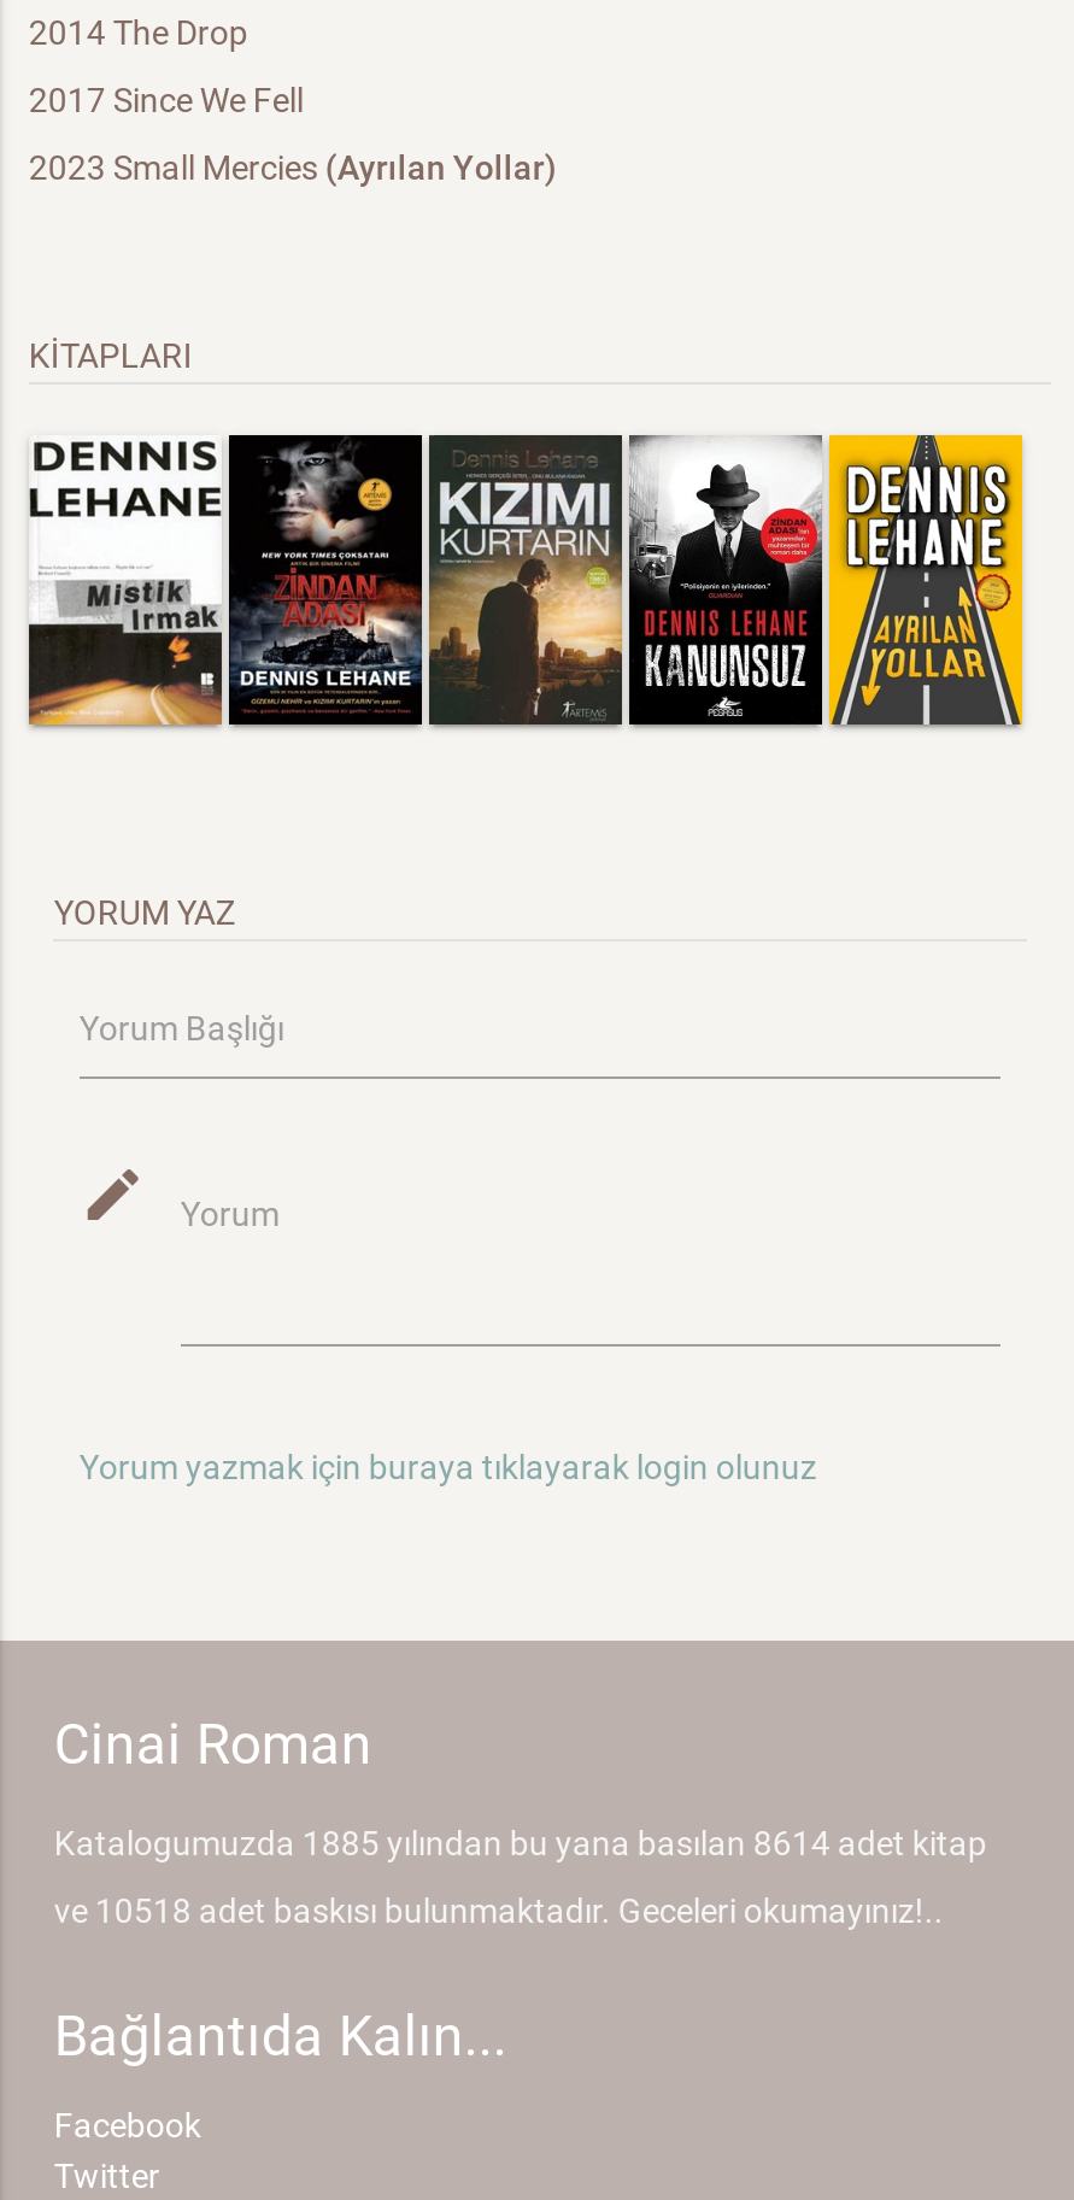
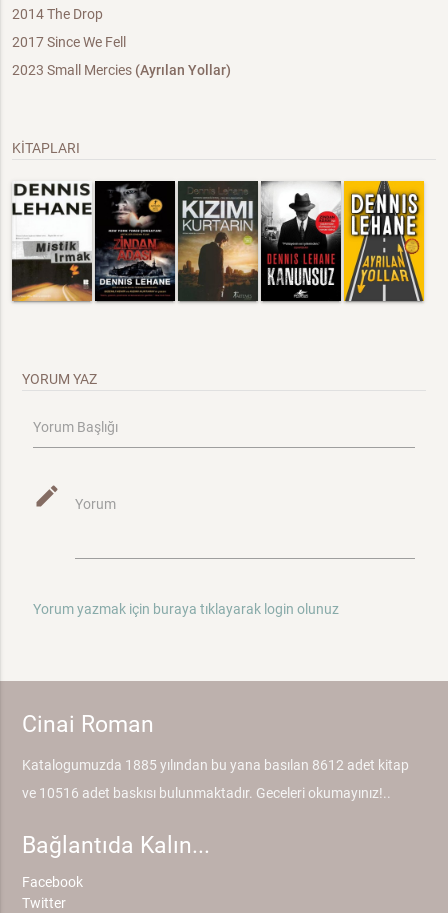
[54,1824,987,1862] Katalogumuzda 1885 yılından bu yana basılan 8614 adet kitap -> [22,757,409,773] Katalogumuzda 1885 yılından bu yana basılan 8612 adet kitap
[54,1891,944,1930] ve 10518 adet baskısı bulunmaktadır. Geceleri okumayınız!.. -> [22,785,391,801] ve 10516 adet baskısı bulunmaktadır. Geceleri okumayınız!..

